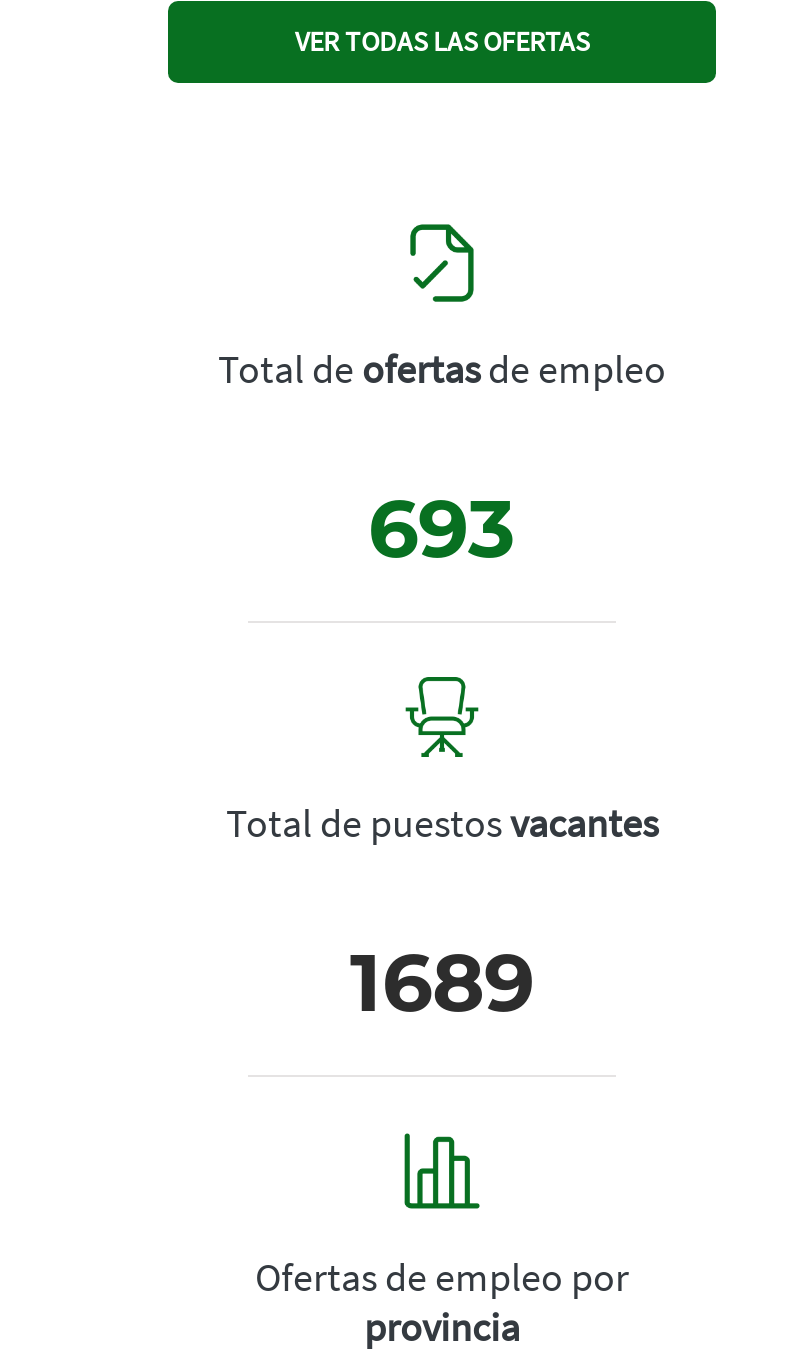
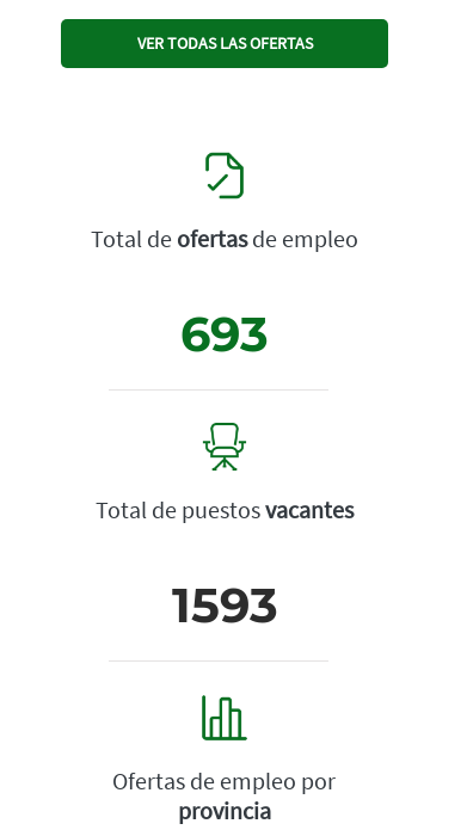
[350,933,534,1031] 1689 -> [171,575,278,634] 1593

